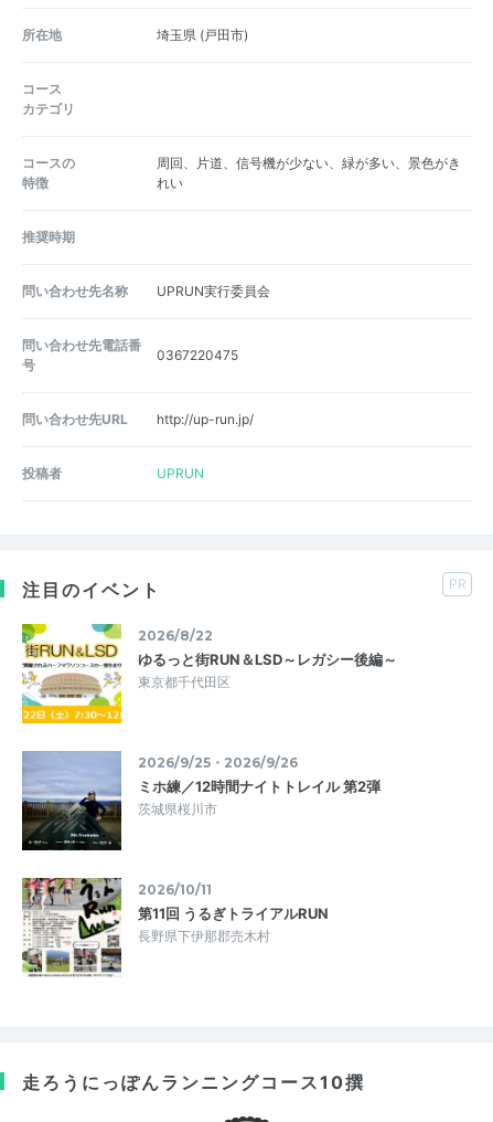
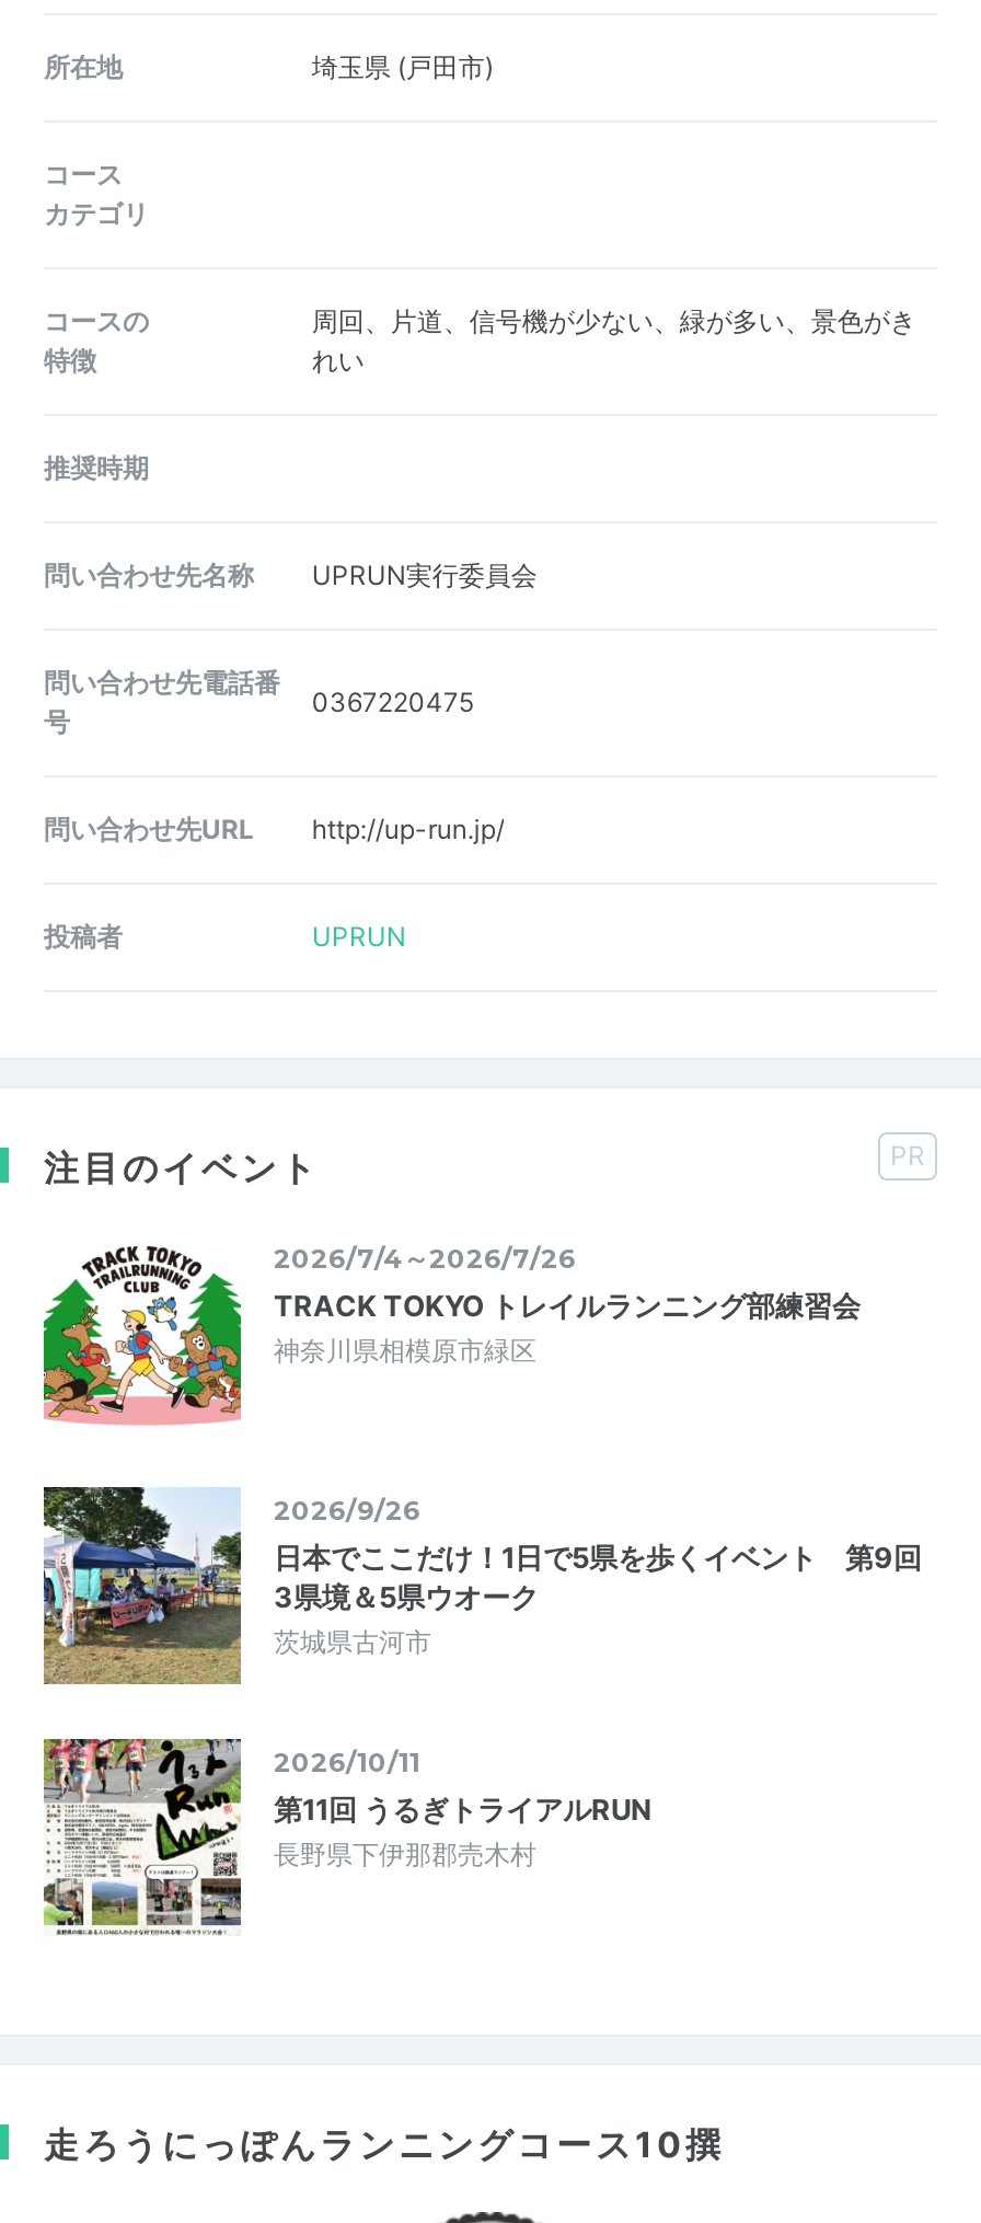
[21,623,397,724] [image] | 2026/8/22 | ゆるっと街RUN＆LSD～レガシー後編～ | 東京都千代田区 -> [42,1235,861,1432] [image] | 2026/7/4～2026/7/26 | TRACK TOKYO トレイルランニング部練習会 | 神奈川県相模原市緑区
[21,751,381,851] [image] | 2026/9/25・2026/9/26 | ミホ練／12時間ナイトトレイル 第2弾 | 茨城県桜川市 -> [42,1485,922,1686] [image] | 2026/9/26 | 日本でここだけ！1日で5県を歩くイベント 第9回 | 3県境＆5県ウオーク | 茨城県古河市

